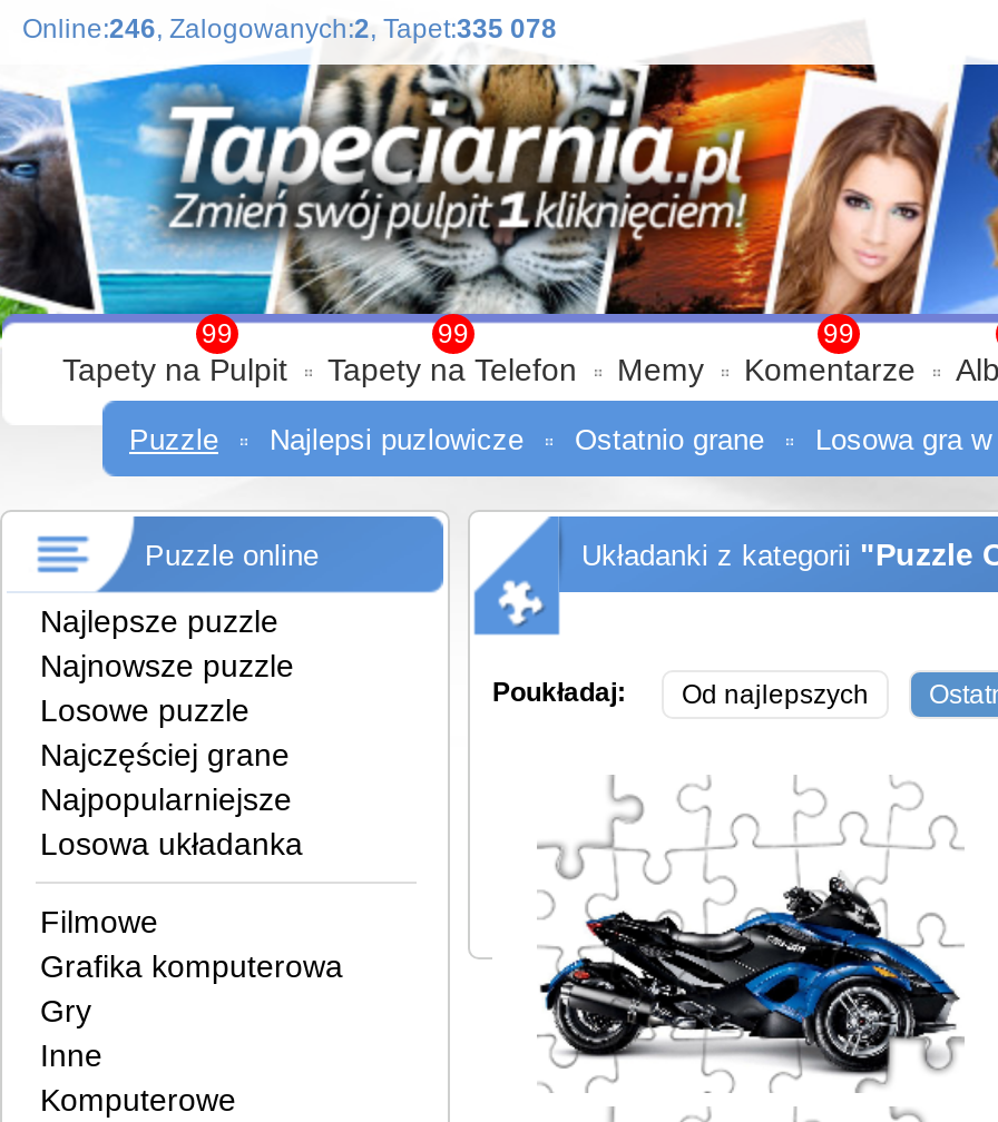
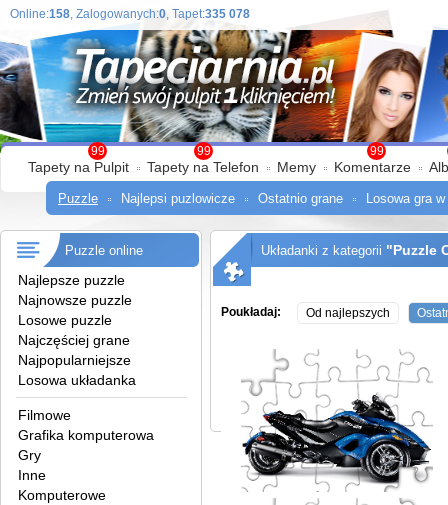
[22,13,557,45] Online:246, Zalogowanych:2, Tapet:335 078 -> [10,7,250,21] Online:158, Zalogowanych:0, Tapet:335 078

